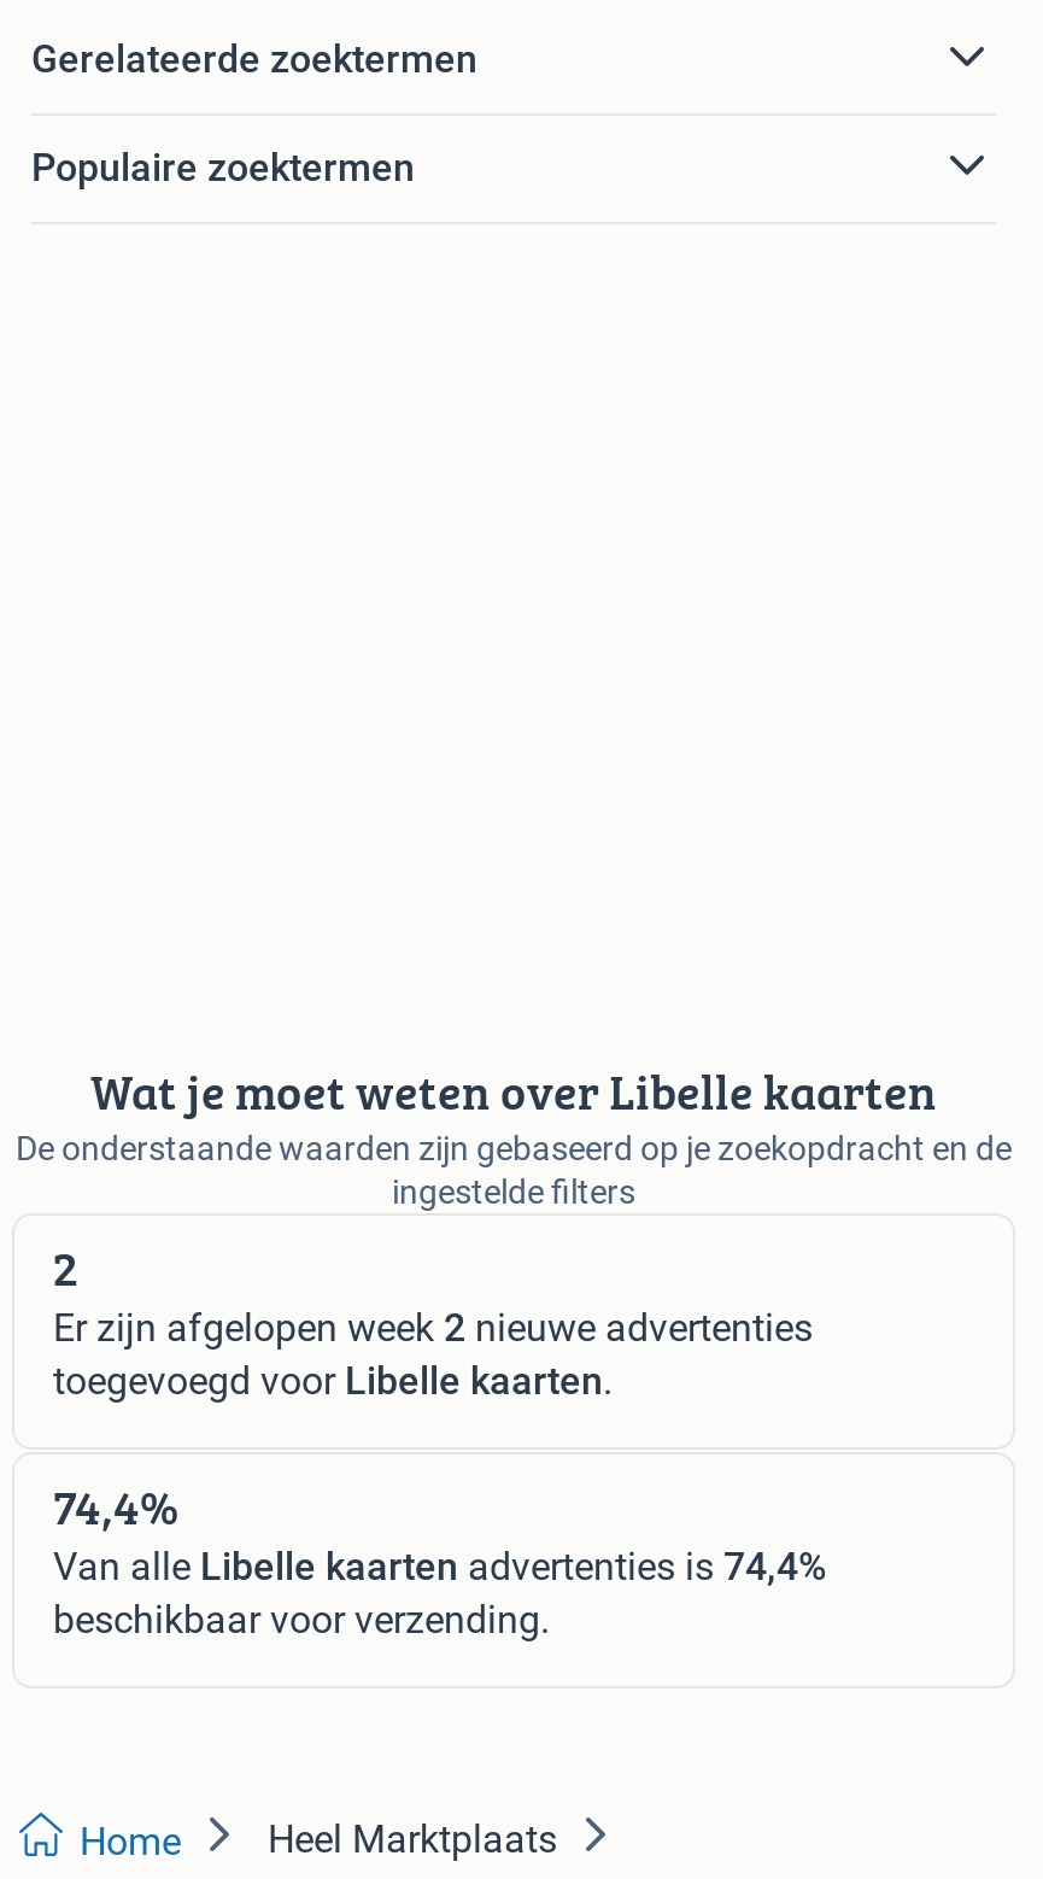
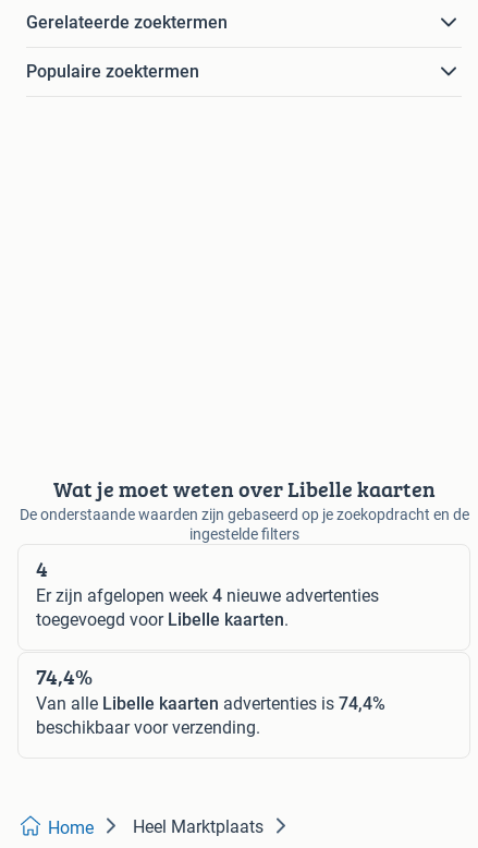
[53,1233,77,1303] 2 -> [36,553,48,584] 4
[53,1305,813,1351] Er zijn afgelopen week 2 nieuwe advertenties -> [36,586,379,606] Er zijn afgelopen week 4 nieuwe advertenties

